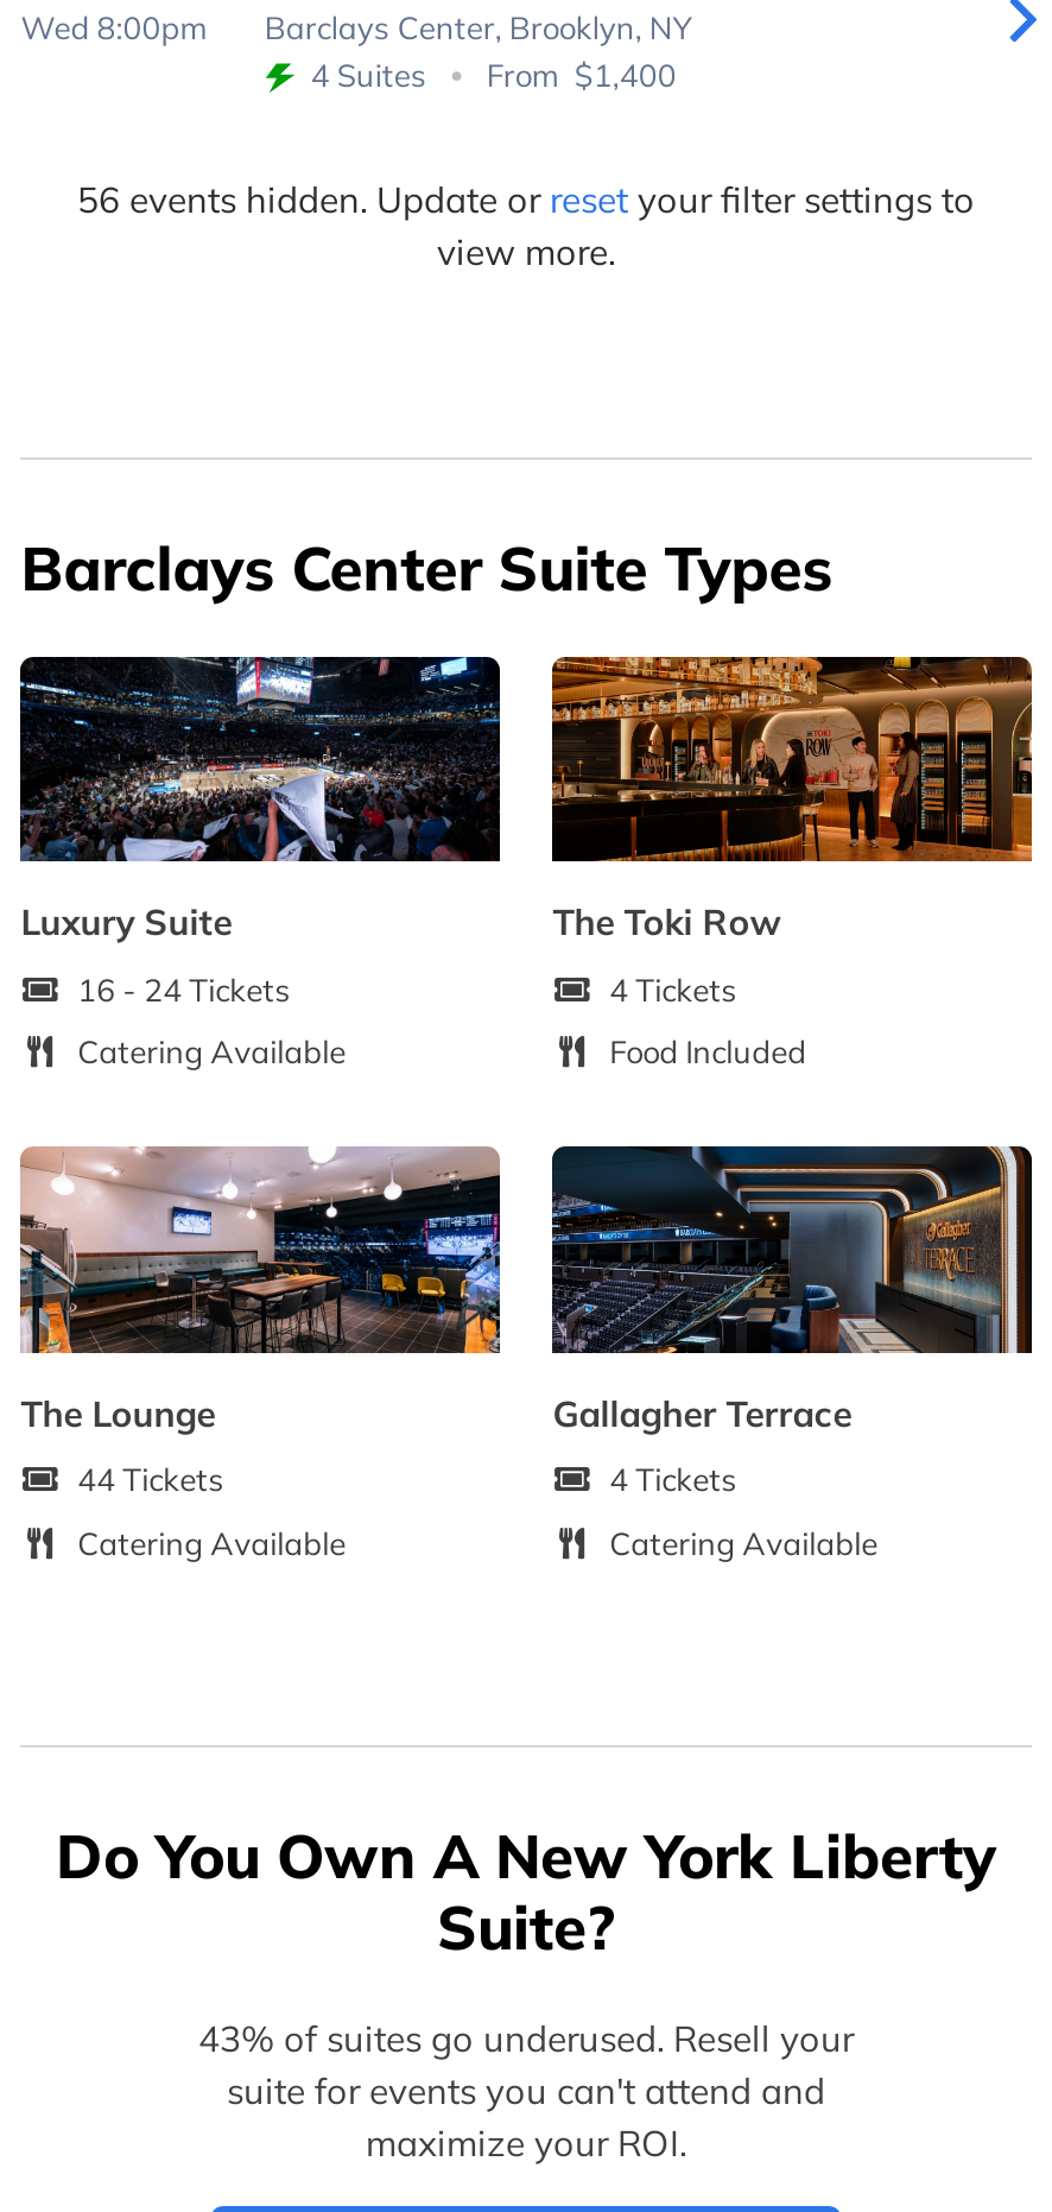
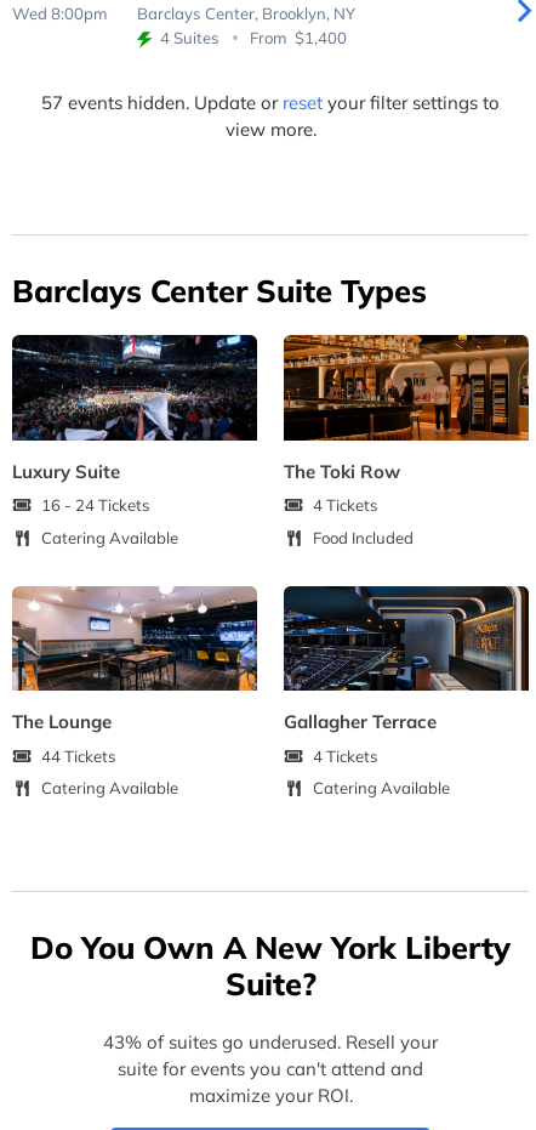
[77,178,975,223] 56 events hidden. Update or reset your filter settings to -> [41,91,500,114] 57 events hidden. Update or reset your filter settings to

